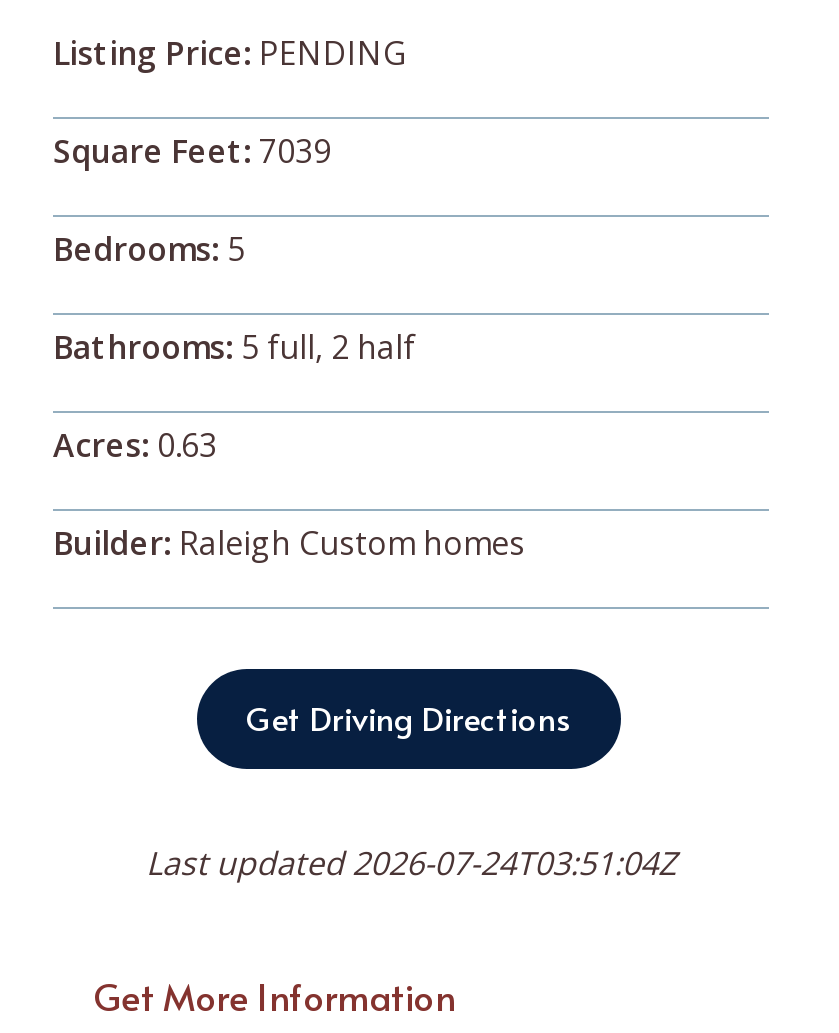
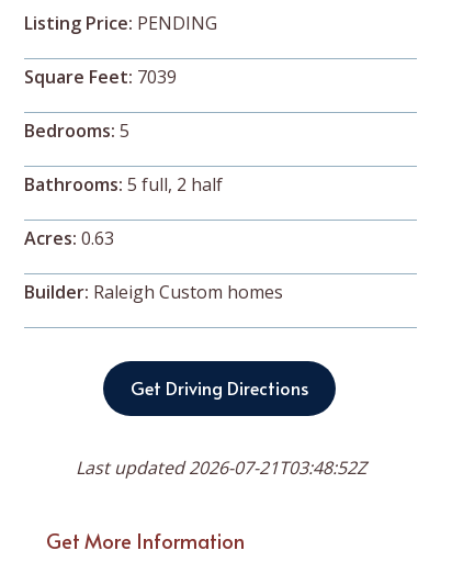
[146,841,676,885] Last updated 2026-07-24T03:51:04Z -> [75,455,366,479] Last updated 2026-07-21T03:48:52Z

